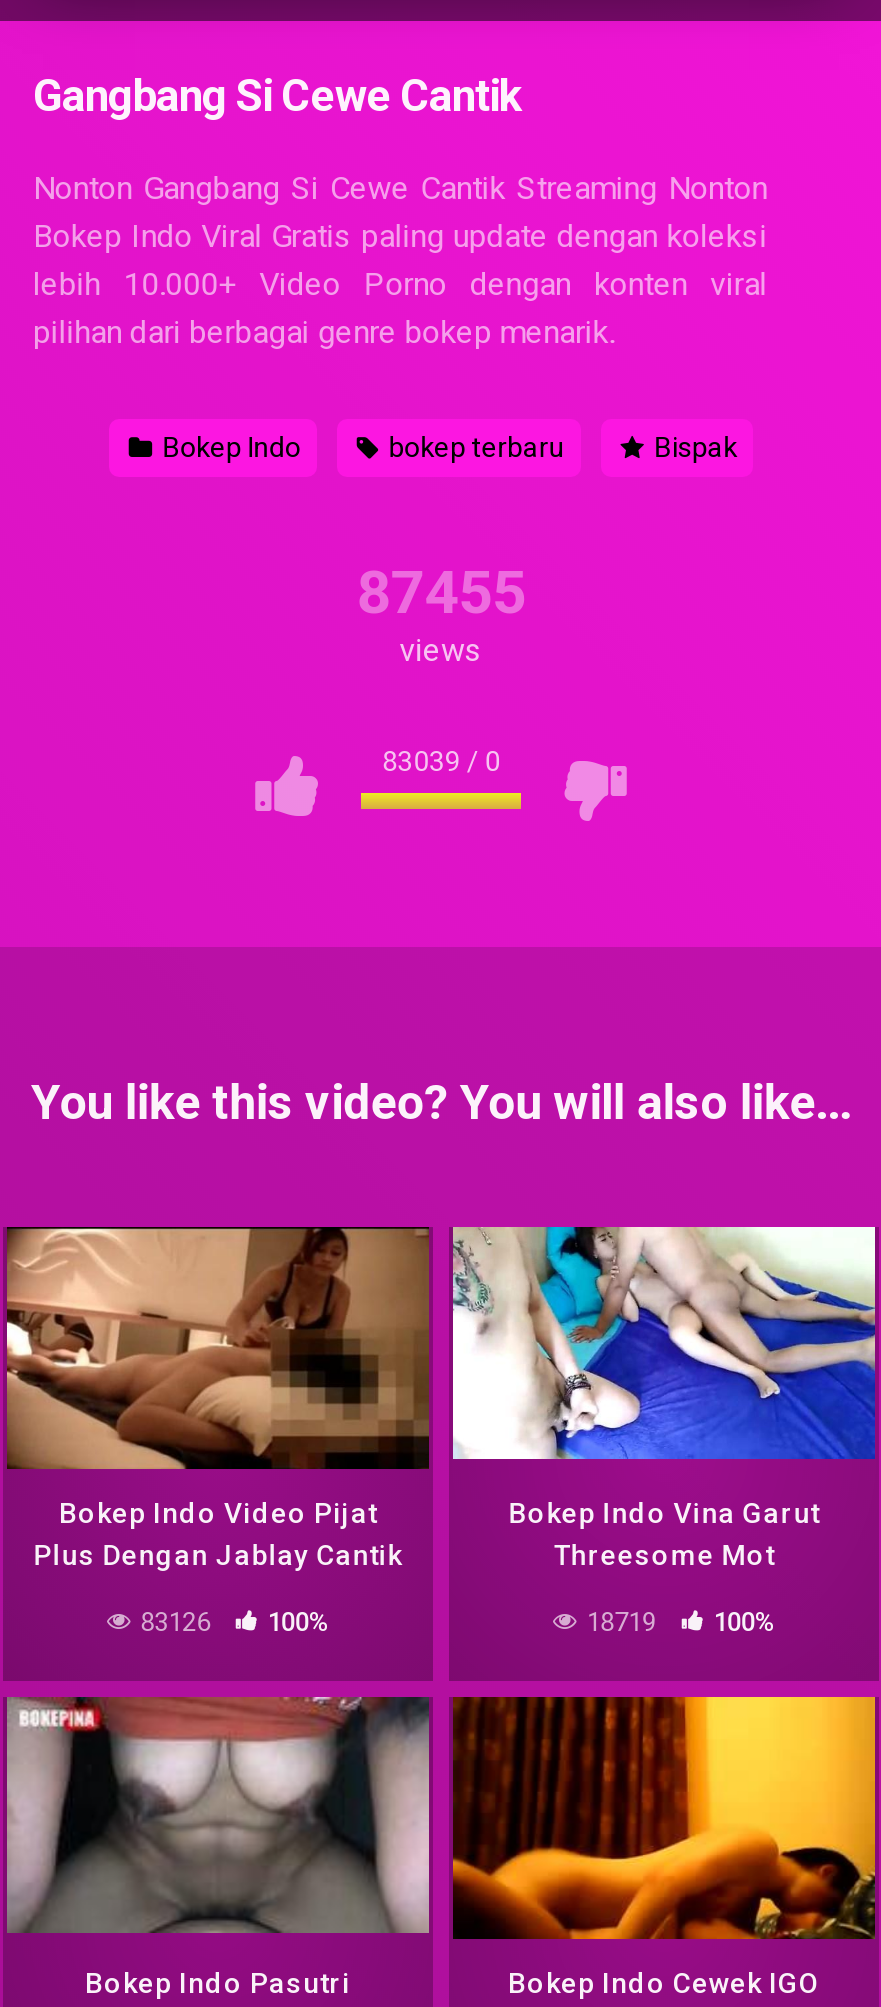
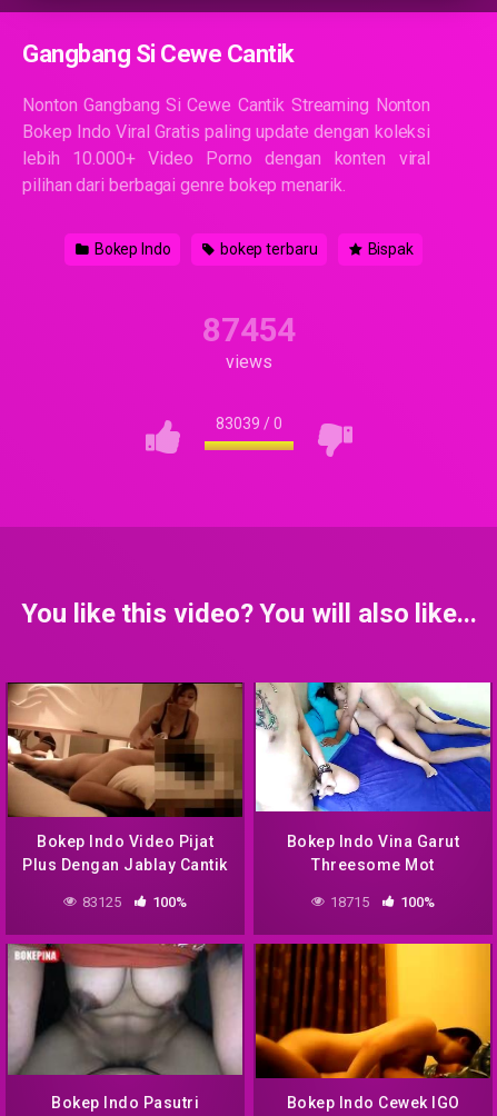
[356,557,526,627] 87455 -> [202,310,296,349] 87454
[135,1607,329,1637] 83126 100% -> [79,894,187,911] 83125 100%
[581,1607,775,1637] 18719 100% -> [327,894,435,911] 18715 100%

